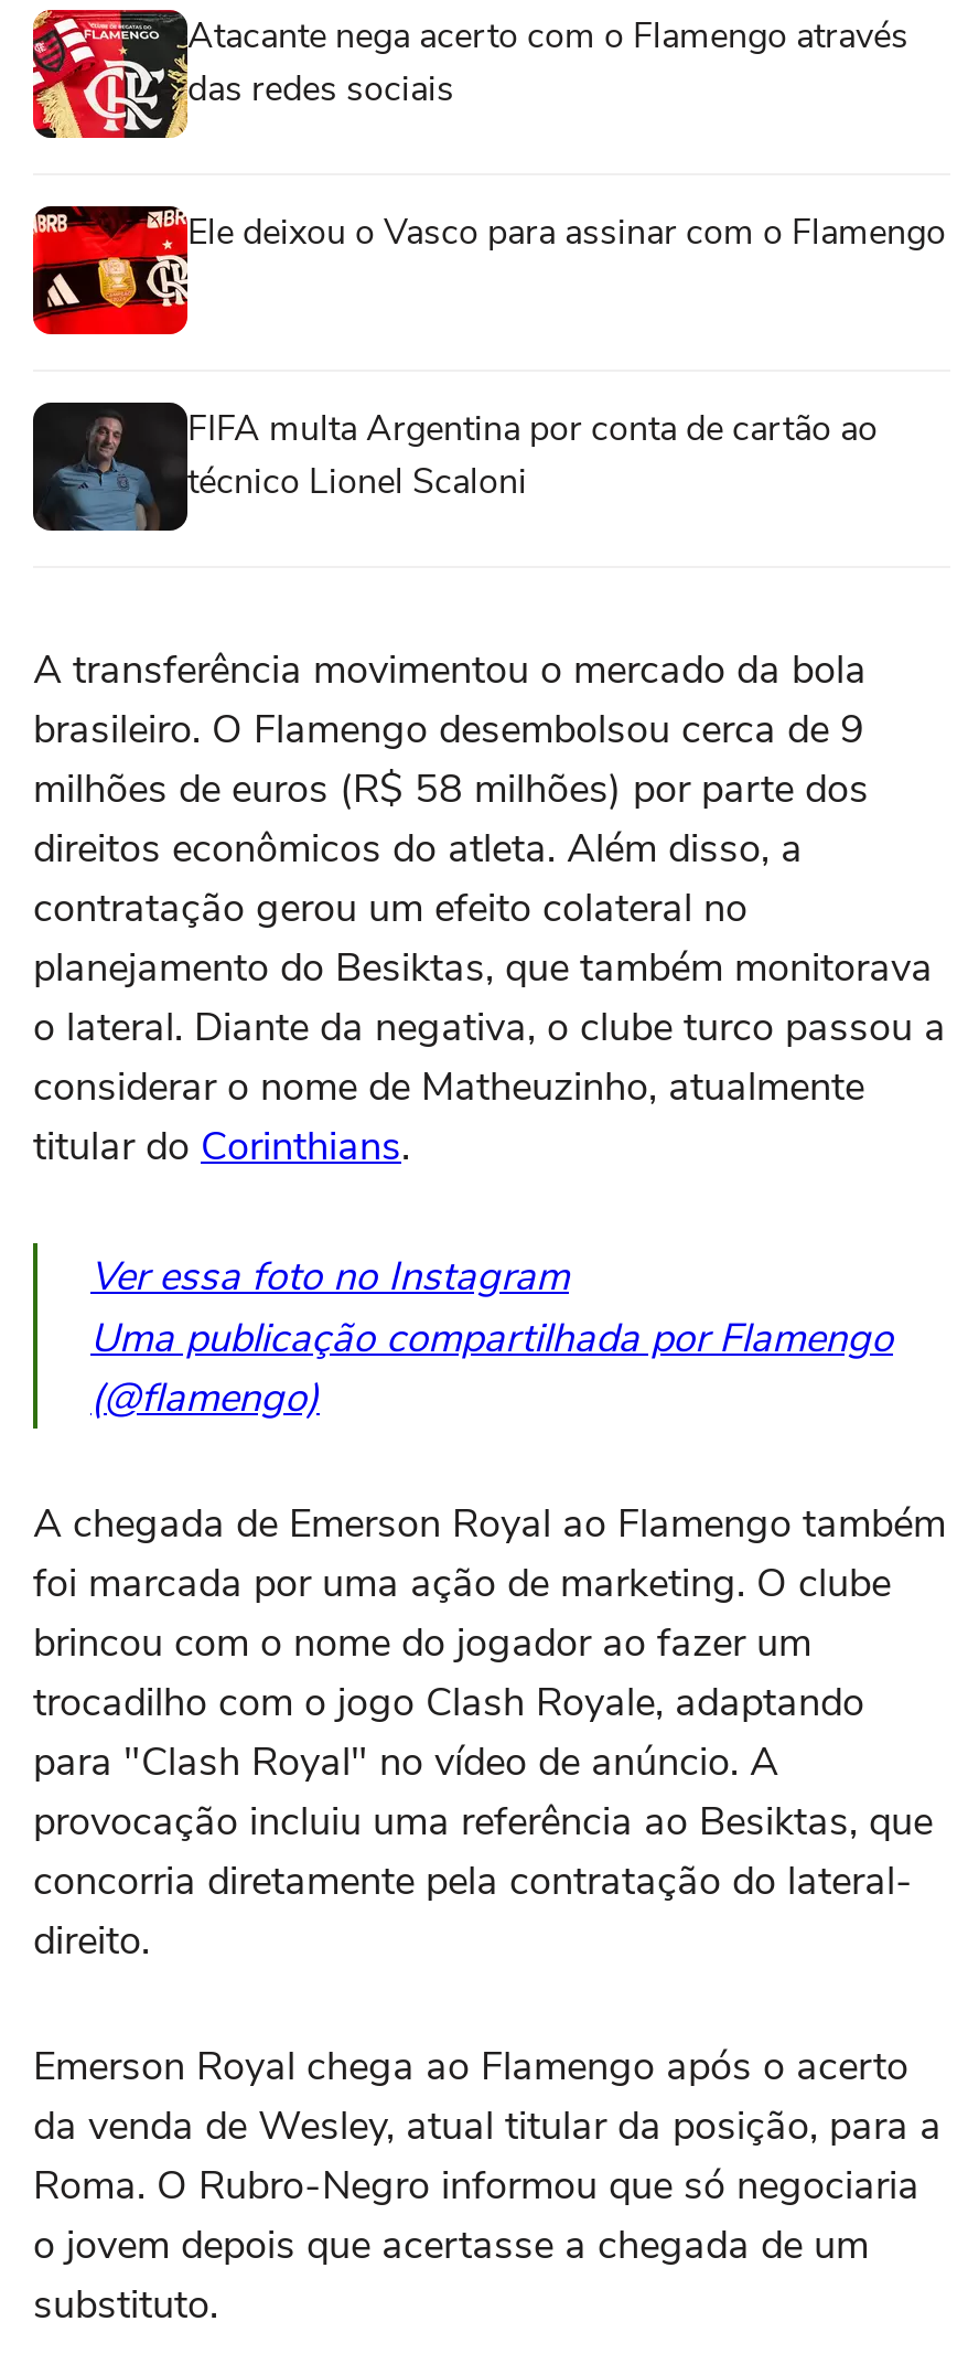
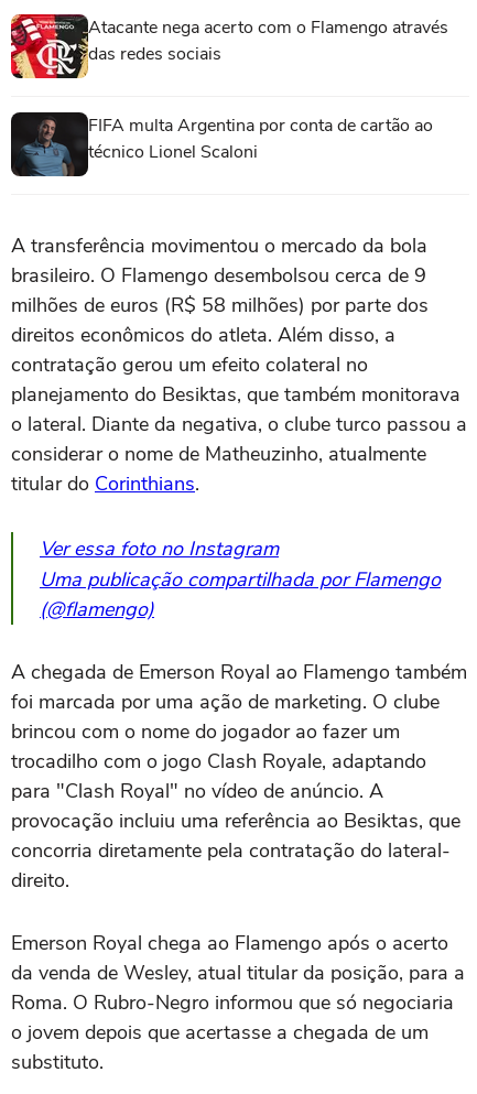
[31,203,946,338] [image] | Ele deixou o Vasco para assinar com o Flamengo -> none

